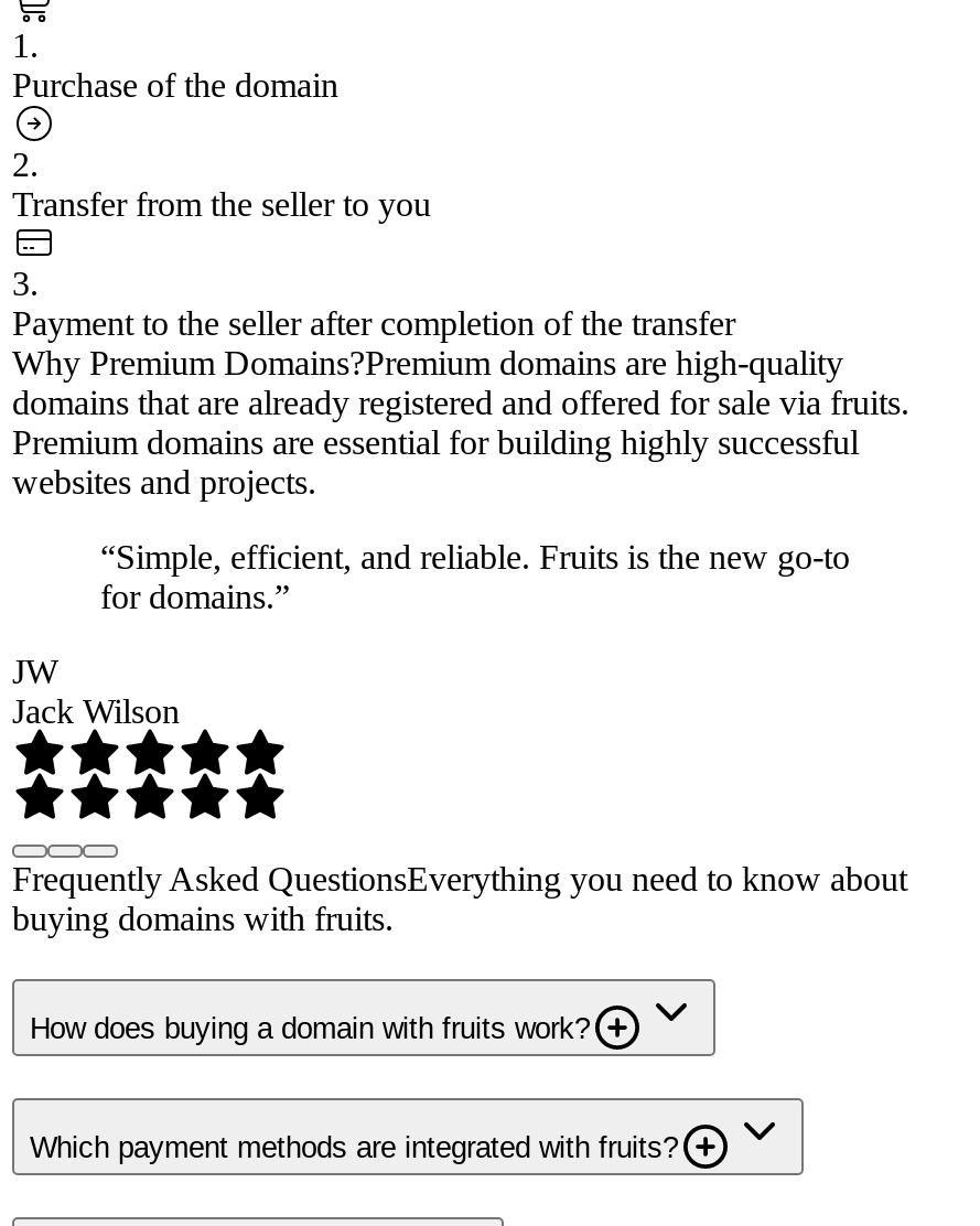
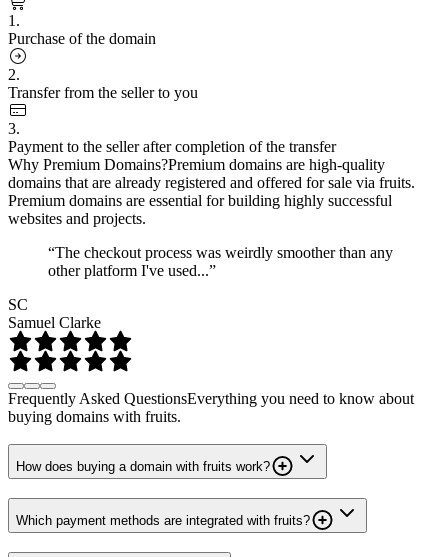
[100,537,850,614] “Simple, efficient, and reliable. Fruits is the new go-to | for domains.” -> [48,244,393,279] “The checkout process was weirdly smoother than any | other platform I've used...”
[12,652,180,729] JW | Jack Wilson -> [8,296,101,331] SC | Samuel Clarke

